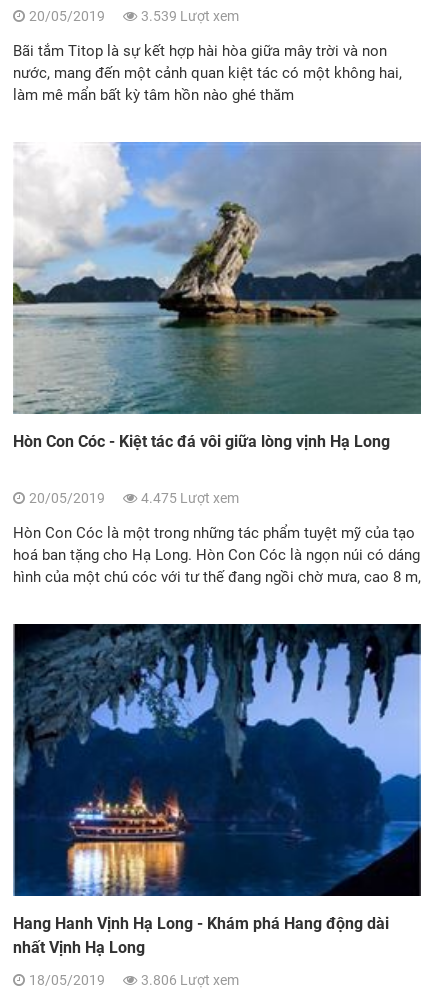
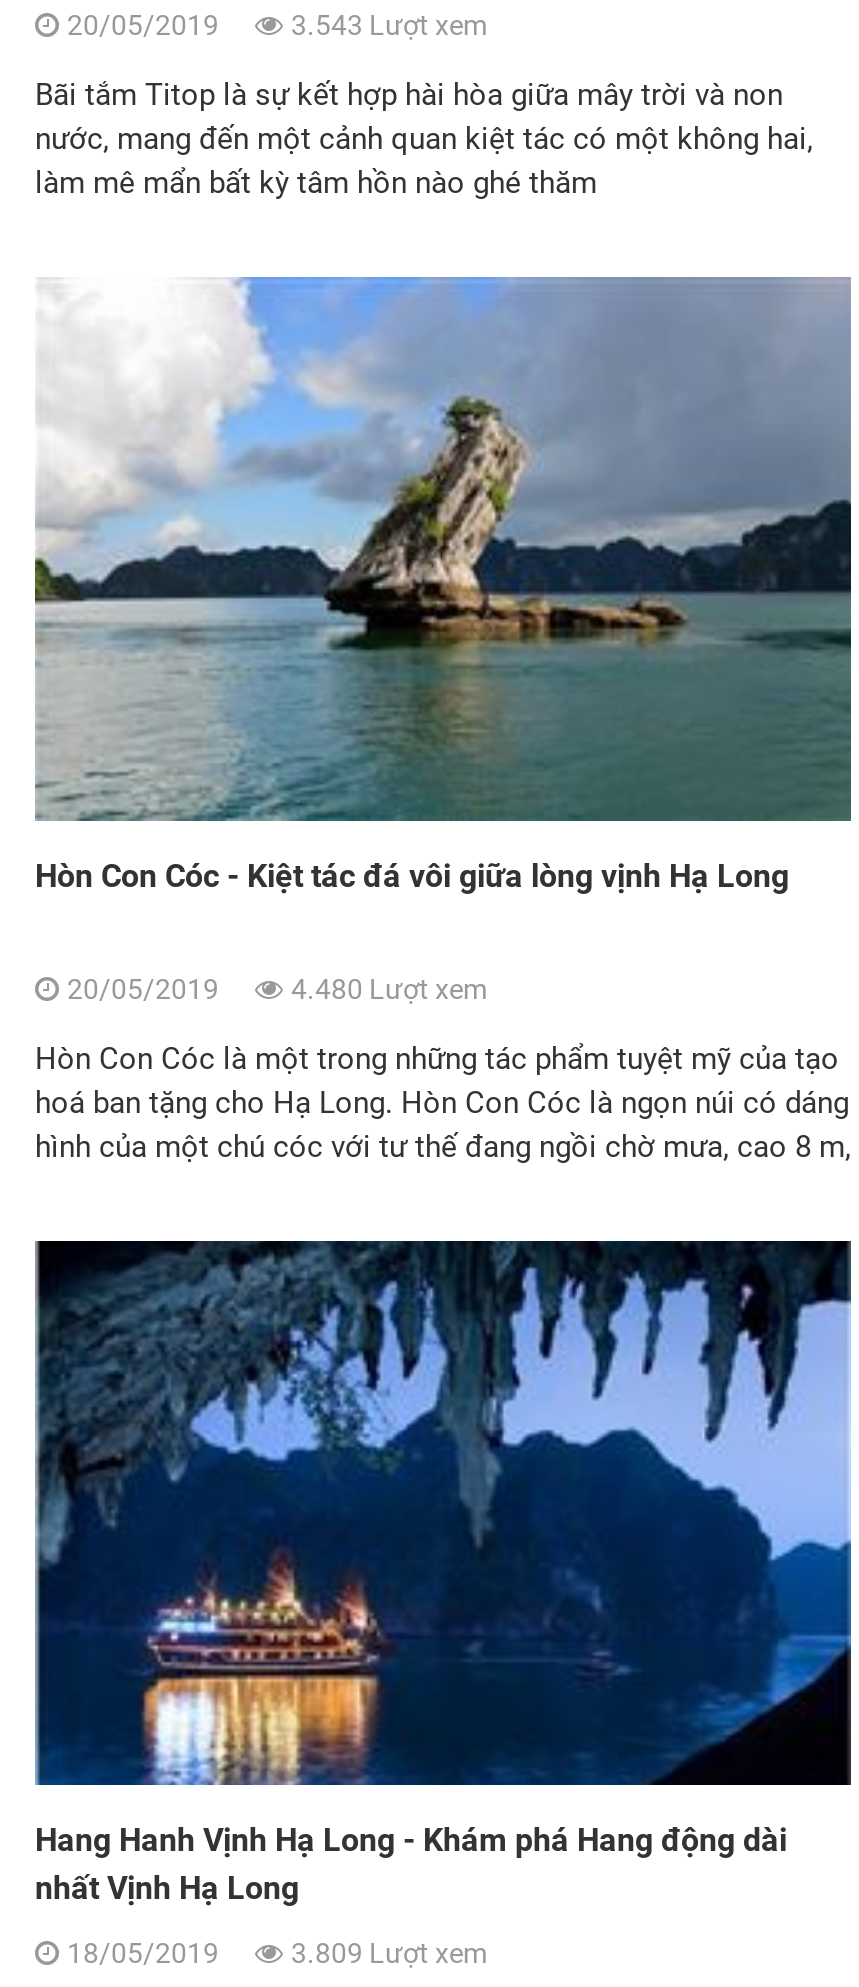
[141,8,239,24] 3.539 Lượt xem -> [291,9,487,41] 3.543 Lượt xem
[141,490,239,506] 4.475 Lượt xem -> [291,973,487,1005] 4.480 Lượt xem
[141,972,239,988] 3.806 Lượt xem -> [291,1937,487,1969] 3.809 Lượt xem

